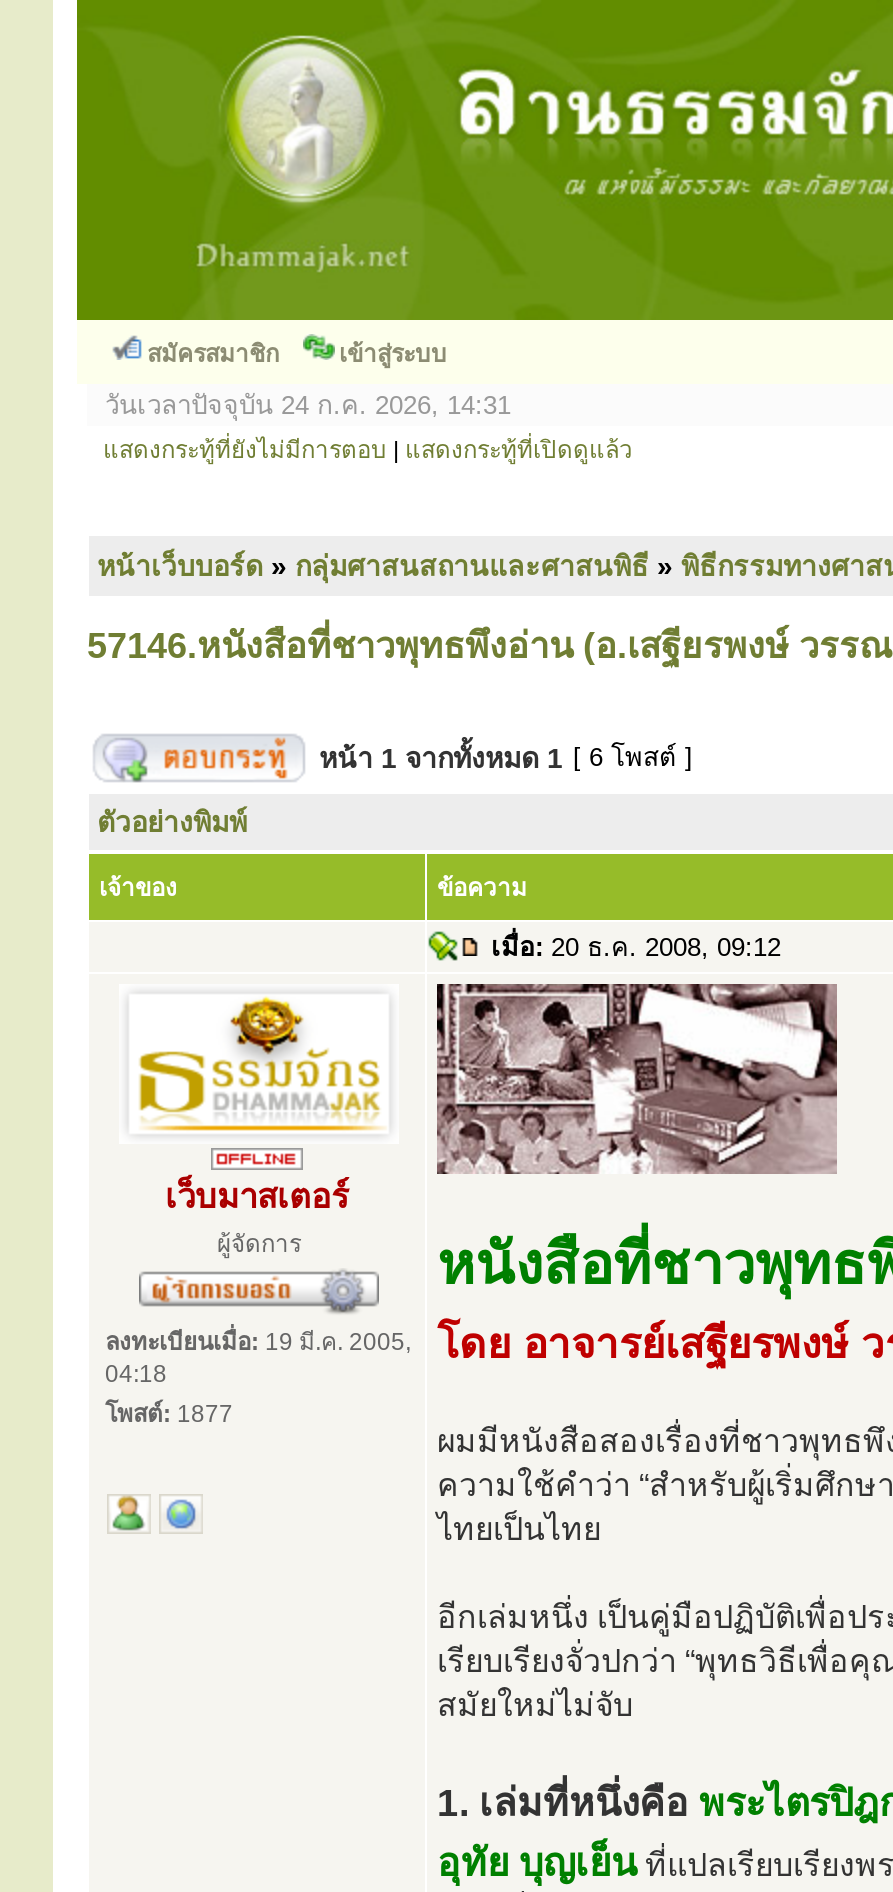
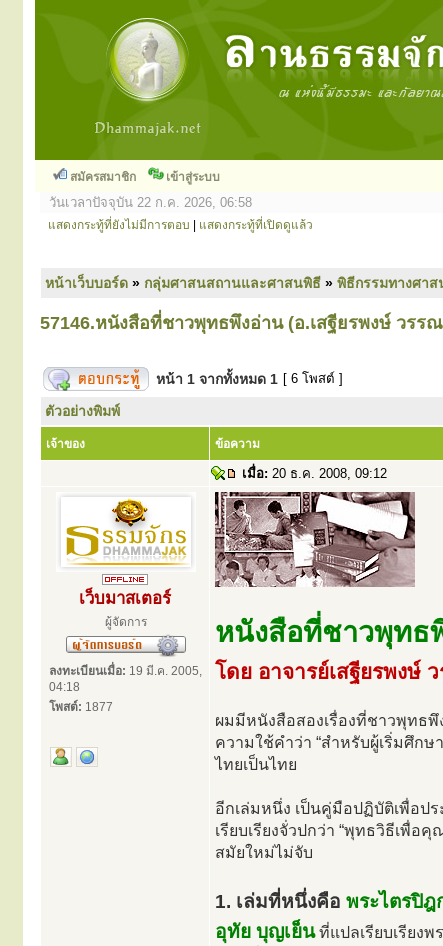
[105,390,527,420] วันเวลาปัจจุบัน 24 ก.ค. 2026, 14:31 -> [49,195,260,210] วันเวลาปัจจุบัน 22 ก.ค. 2026, 06:58

